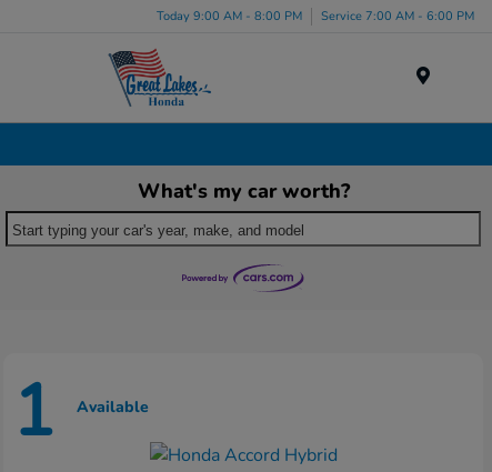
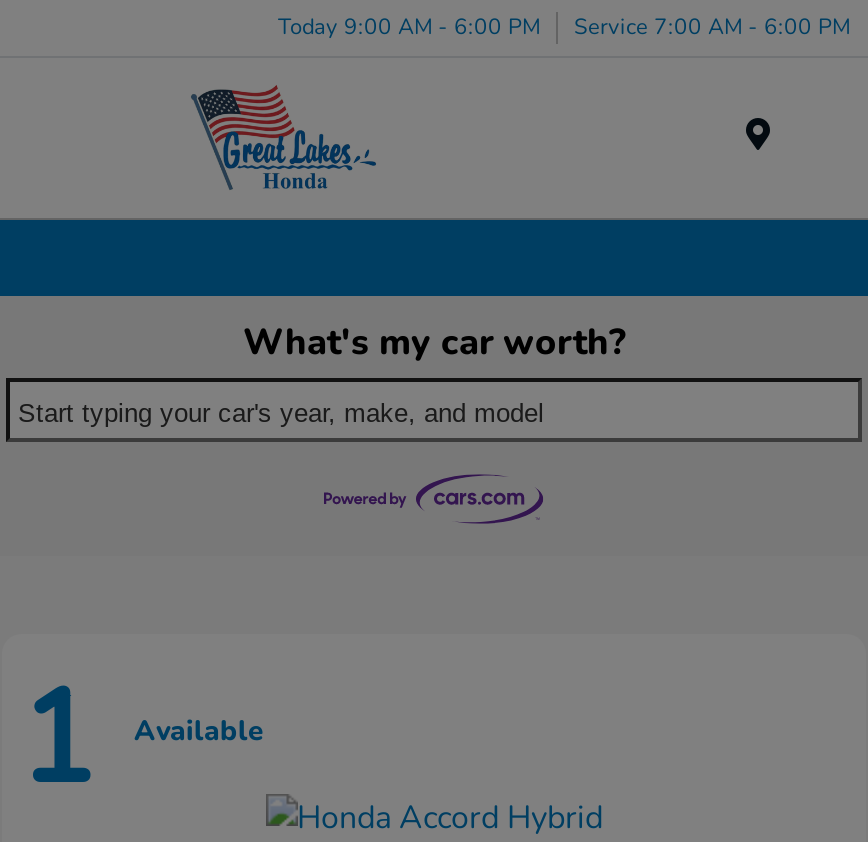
[157,7,474,24] Today 9:00 AM - 8:00 PM Service 7:00 AM - 6:00 PM -> [278,11,850,41] Today 9:00 AM - 6:00 PM Service 7:00 AM - 6:00 PM

